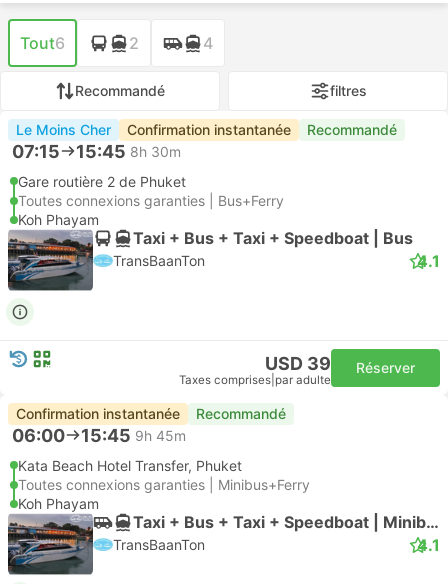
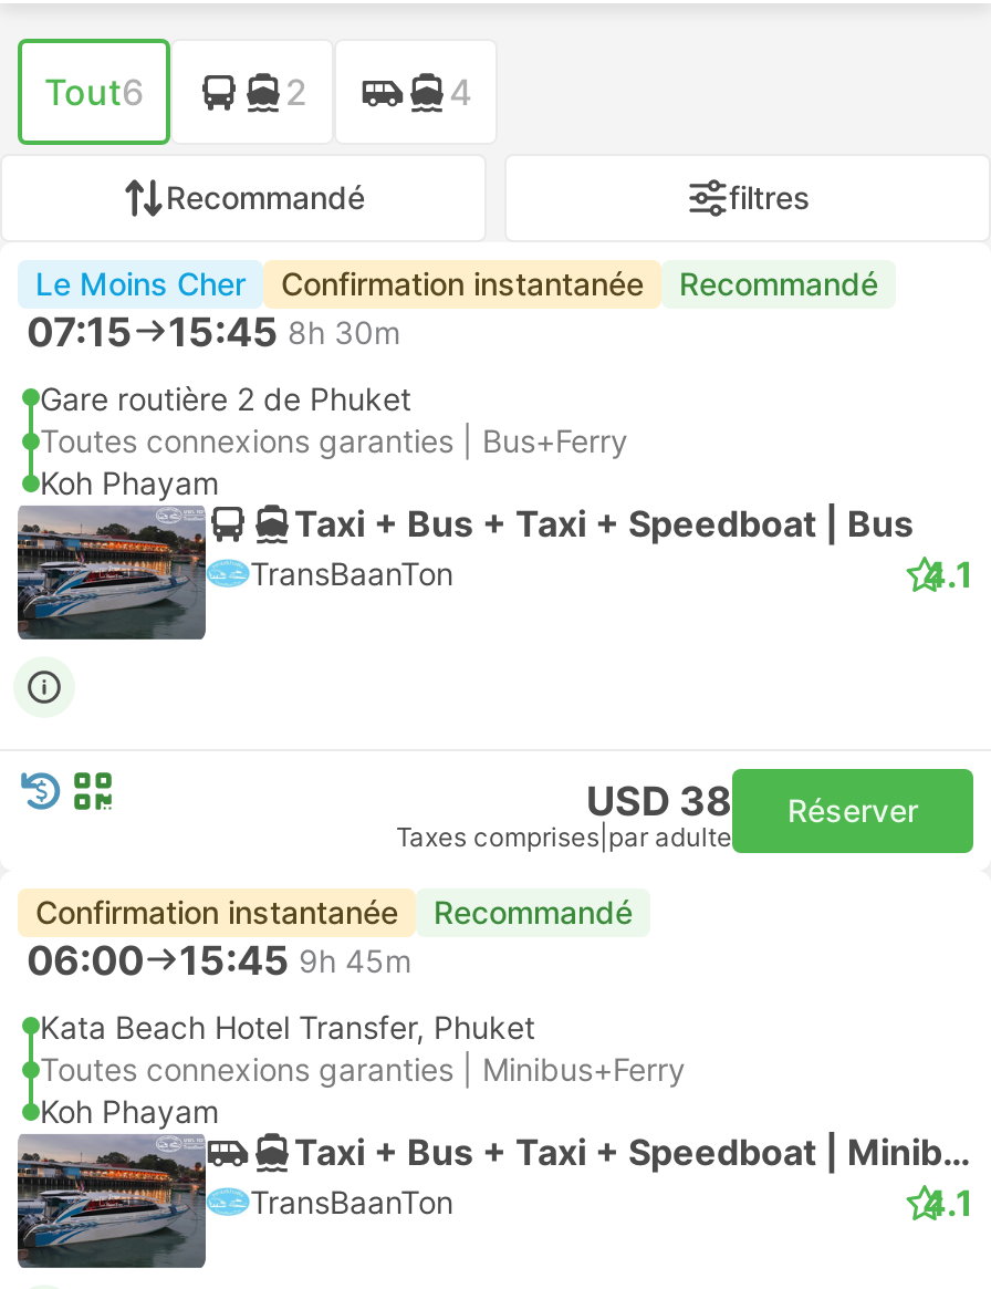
[265,353,415,376] USD 39 Réserver -> [586,778,918,829] USD 38 Réserver

